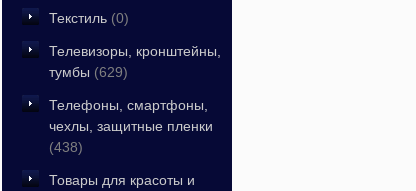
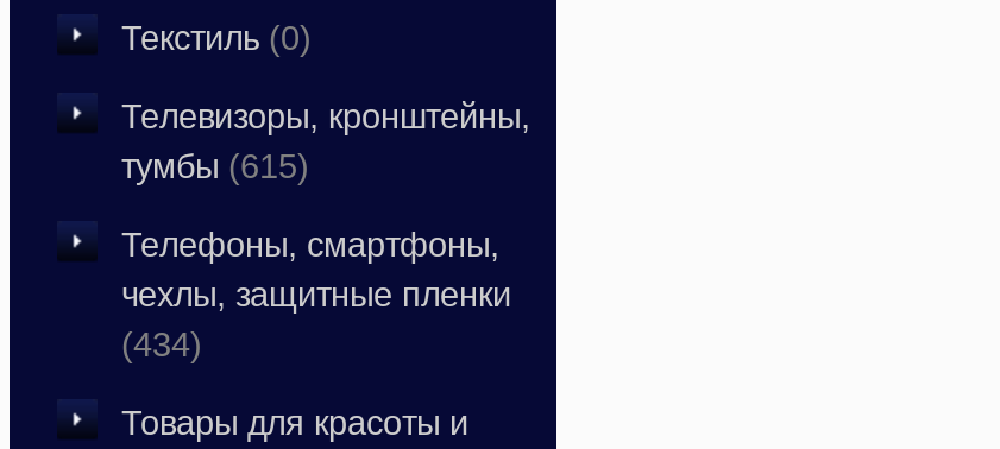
[49,64,128,80] тумбы (629) -> [121,147,309,185] тумбы (615)
[49,139,83,155] (438) -> [121,325,202,363] (434)

